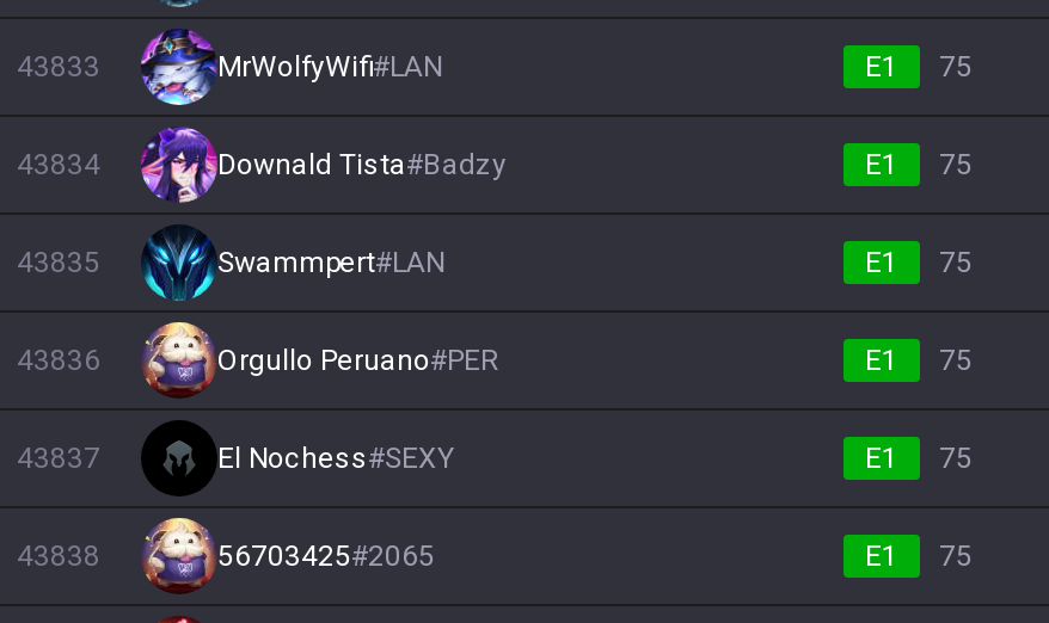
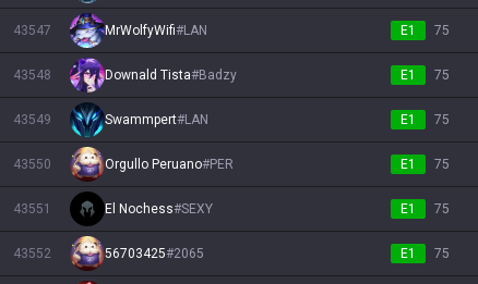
[17,50,100,84] 43833 -> [13,23,51,38] 43547
[17,148,100,181] 43834 -> [13,67,51,83] 43548
[17,246,100,279] 43835 -> [13,112,51,127] 43549
[17,344,100,377] 43836 -> [13,157,51,172] 43550
[17,442,100,475] 43837 -> [13,201,51,217] 43551
[17,539,100,573] 43838 -> [13,246,51,261] 43552

